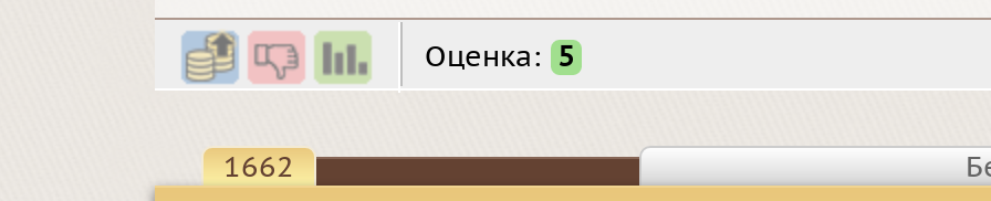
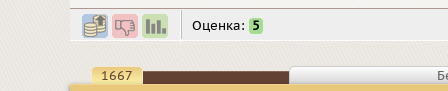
[223,150,294,185] 1662 -> [101,68,133,84] 1667

